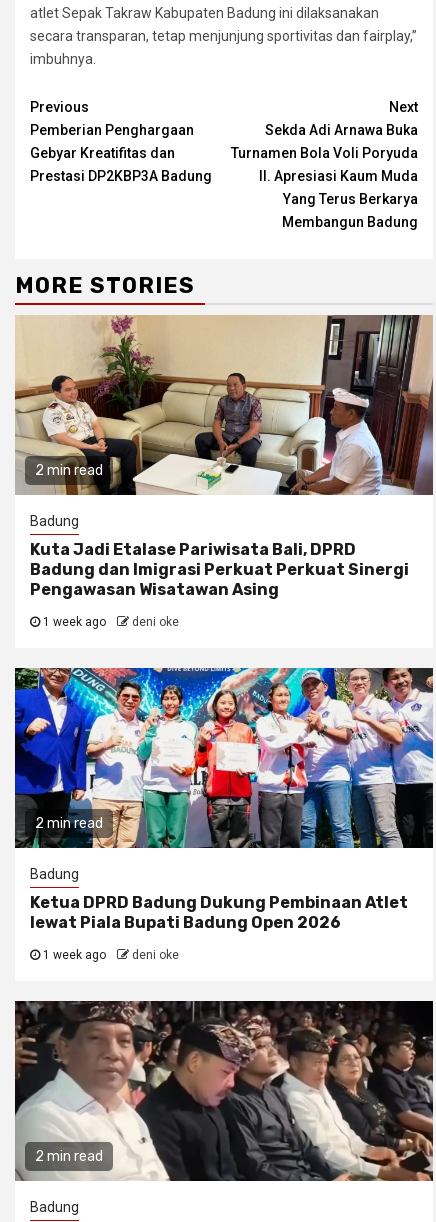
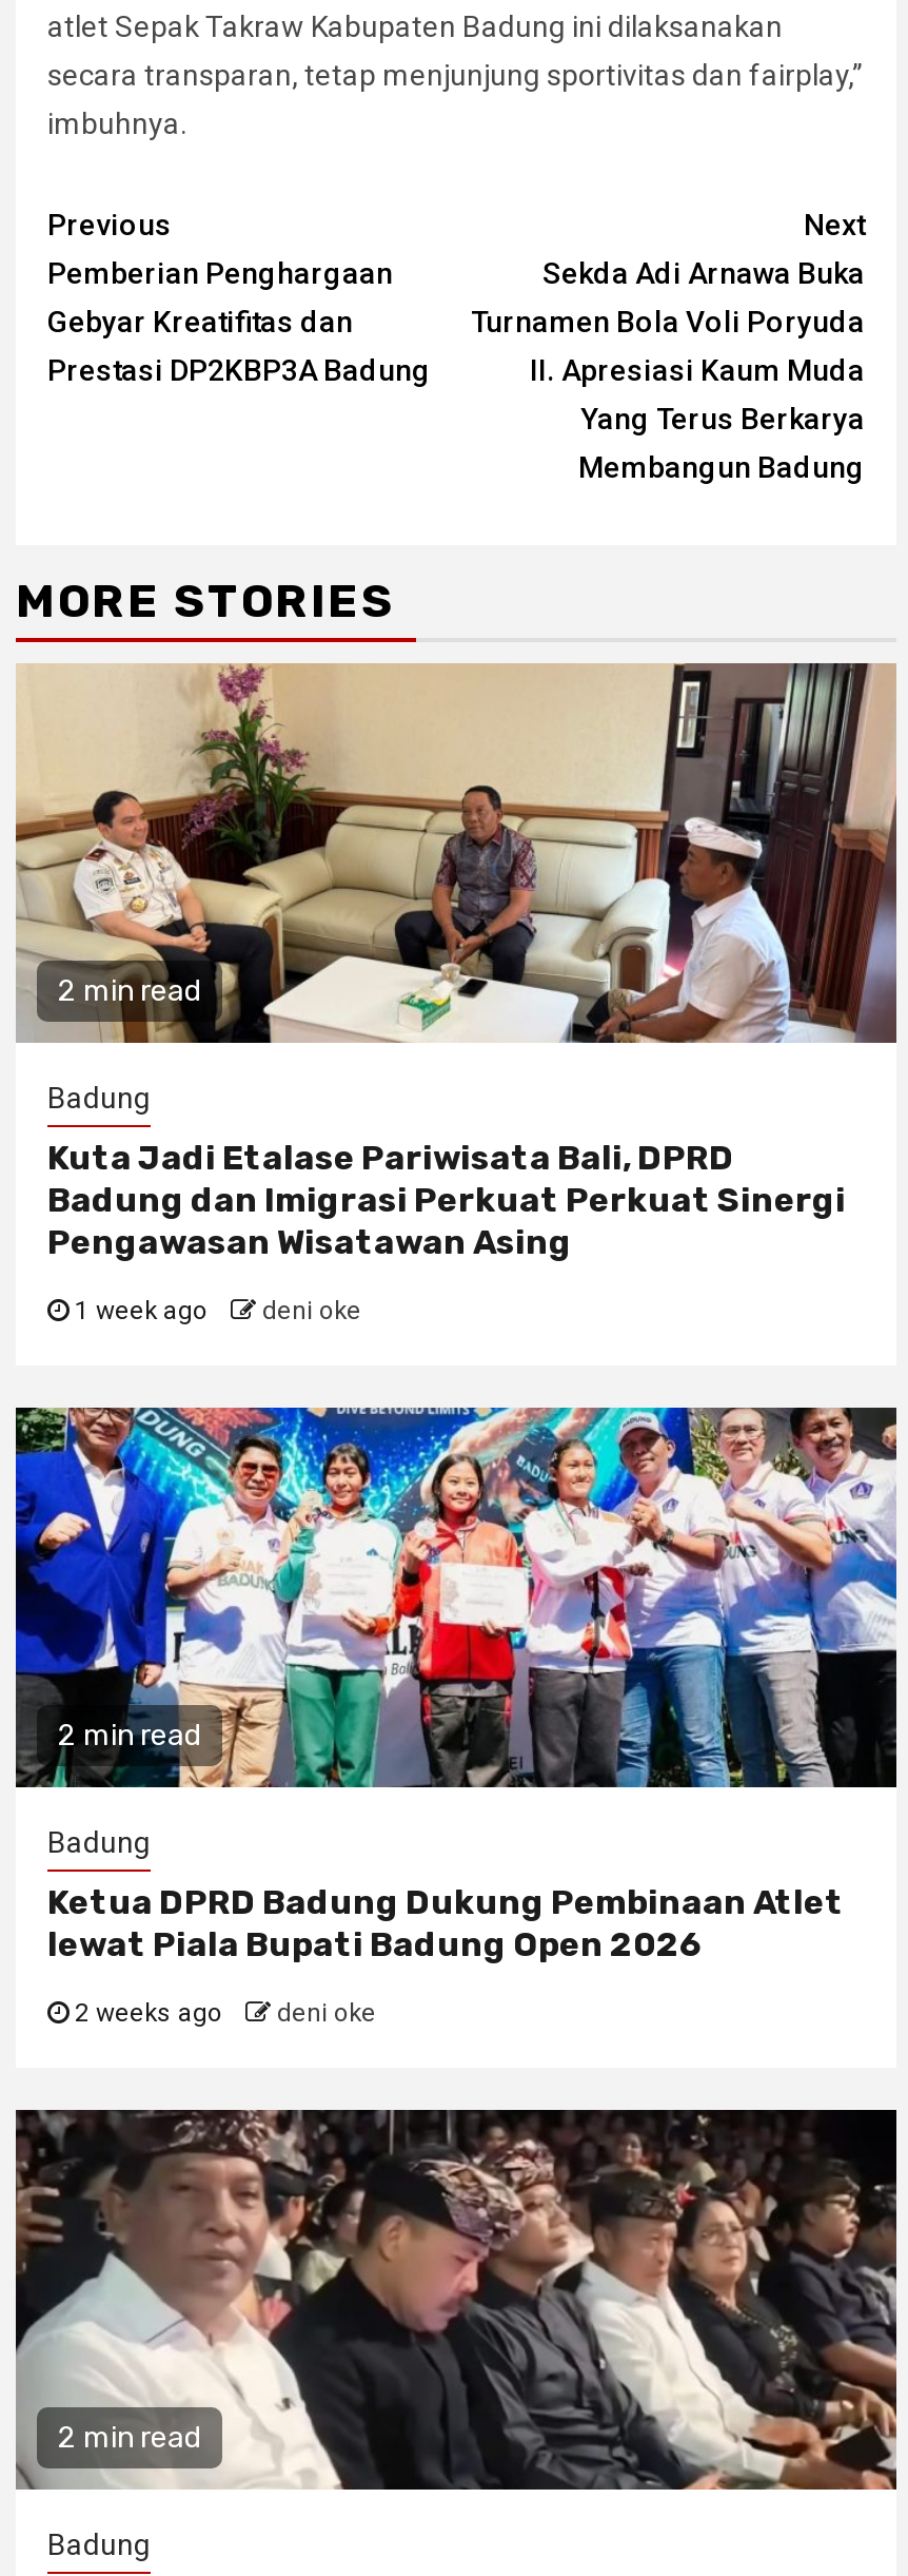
[40,948,179,962] 1 week ago deni oke -> [68,1998,376,2028] 2 weeks ago deni oke

